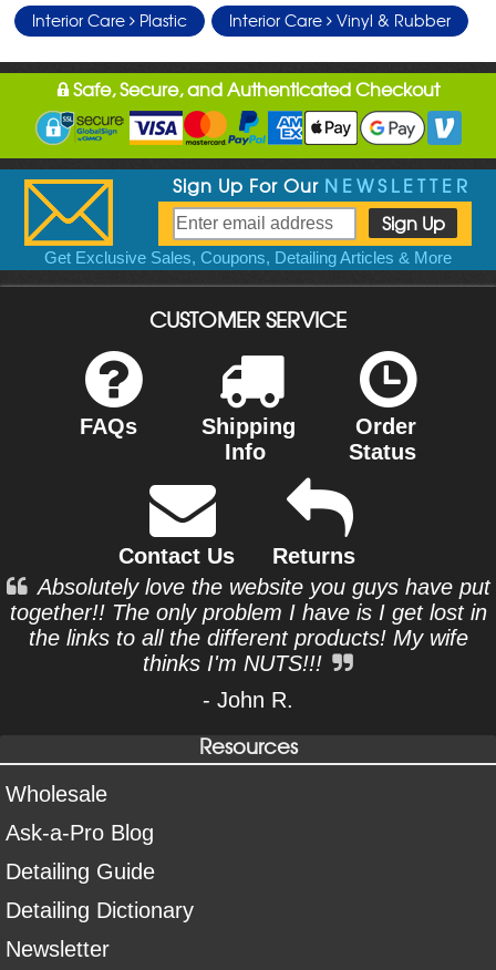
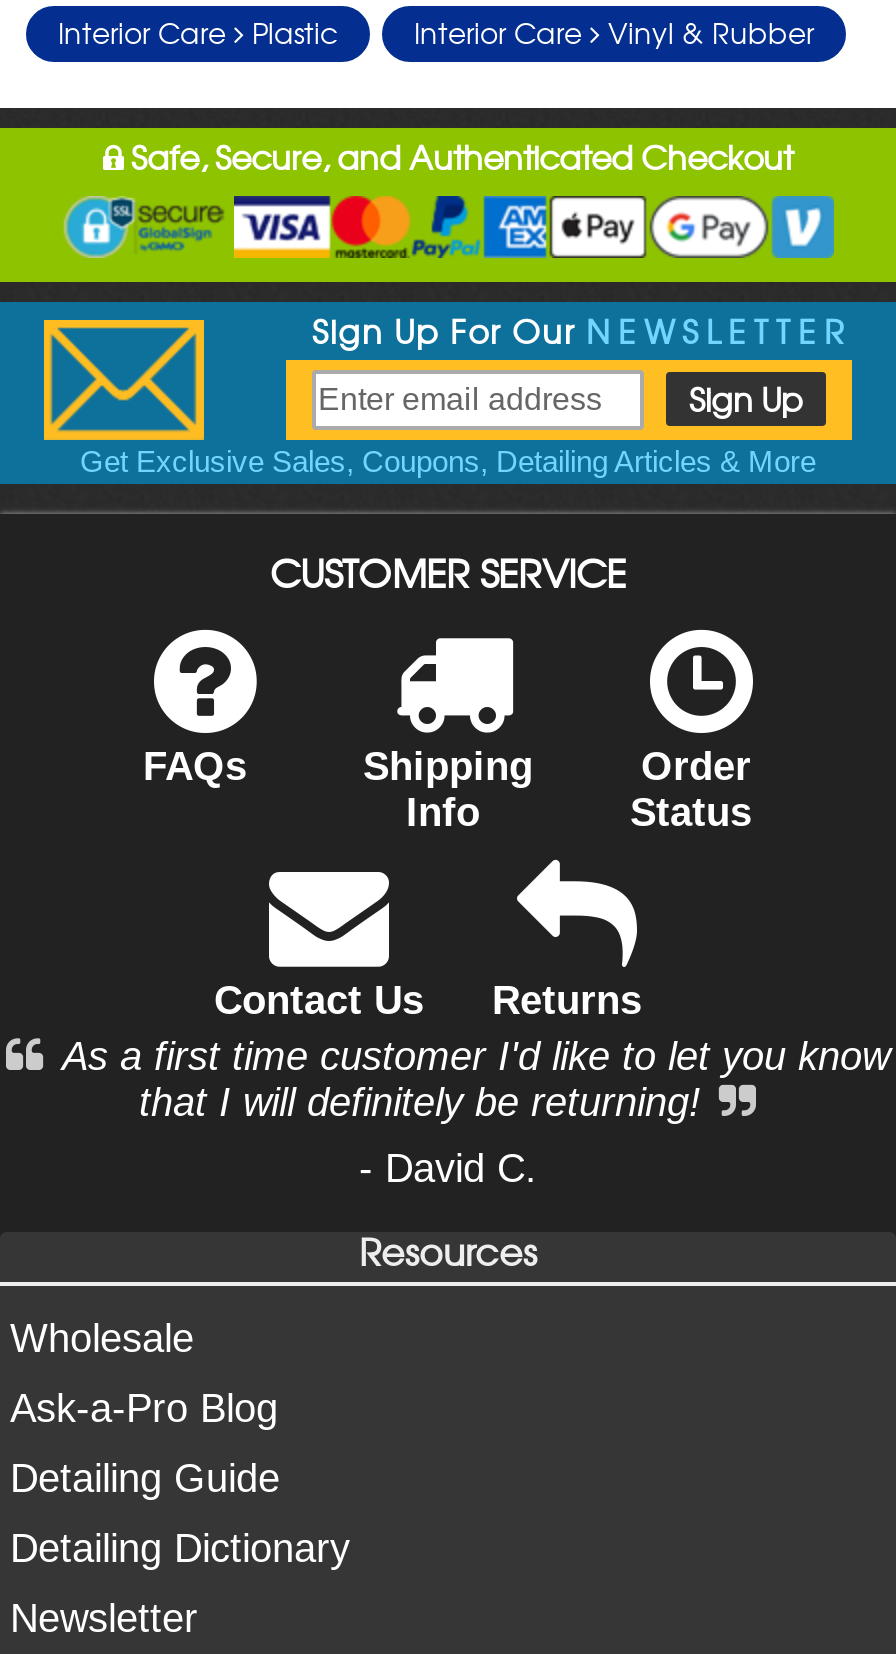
[9,575,490,675] Absolutely love the website you guys have put | together!! The only problem I have is I get lost in | the links to all the different products! My wife | thinks I'm NUTS!!! -> [62,1034,890,1124] As a first time customer I'd like to let you know | that I will definitely be returning!
[203,688,293,712] - John R. -> [359,1146,537,1190] - David C.

